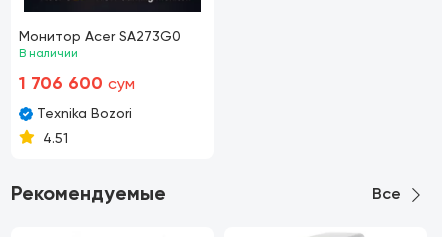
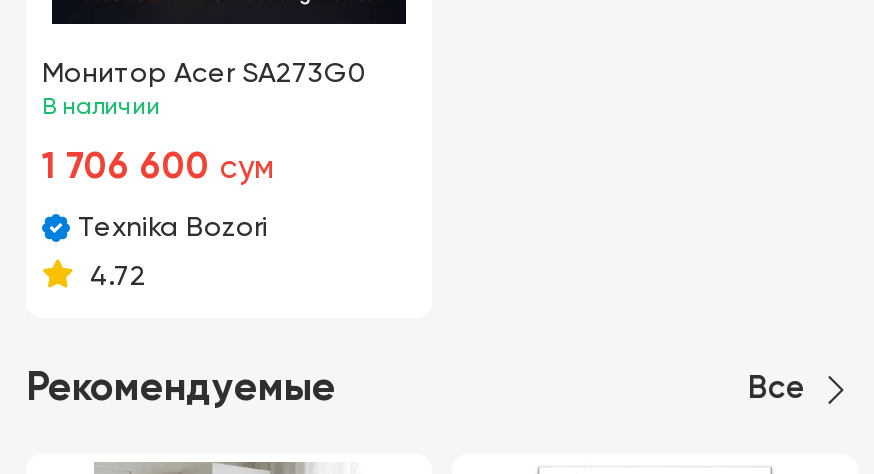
[43,131,68,145] 4.51 -> [90,263,146,291] 4.72

